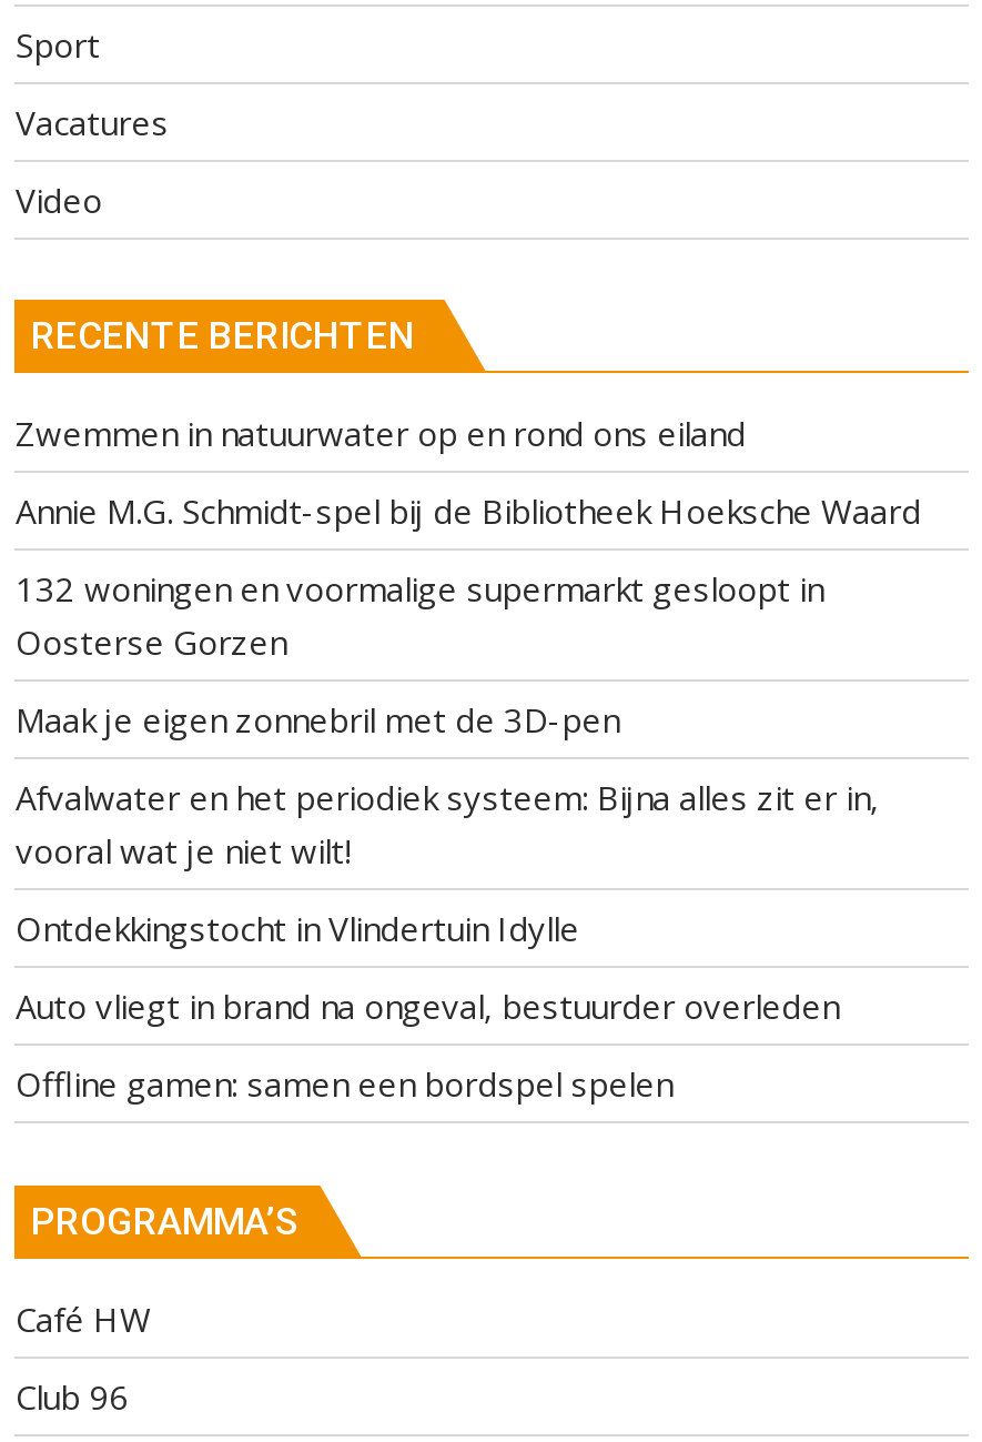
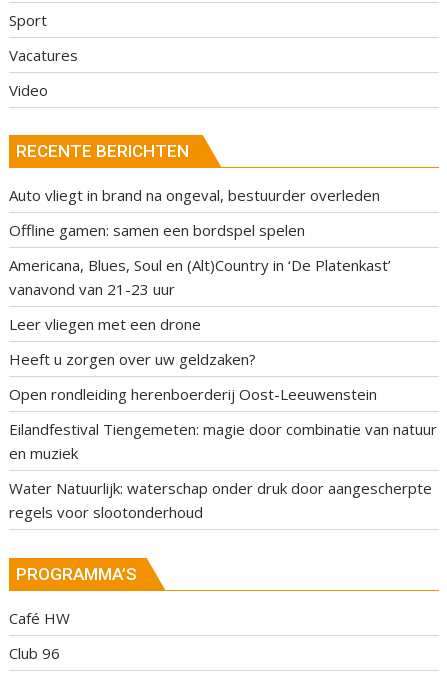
[16,412,921,951] Zwemmen in natuurwater op en rond ons eiland | Annie M.G. Schmidt-spel bij de Bibliotheek Hoeksche Waard | 132 woningen en voormalige supermarkt gesloopt in | Oosterse Gorzen | Maak je eigen zonnebril met de 3D-pen | Afvalwater en het periodiek systeem: Bijna alles zit er in, | vooral wat je niet wilt! | Ontdekkingstocht in Vlindertuin Idylle -> none
moved [16,984,839,1107] -> [9,185,380,240]: Auto vliegt in brand na ongeval, bestuurder overleden | Offline gamen: samen een bordspel spelen
none -> [9,255,437,522] Americana, Blues, Soul en (Alt)Country in ‘De Platenkast’ | vanavond van 21-23 uur | Leer vliegen met een drone | Heeft u zorgen over uw geldzaken? | Open rondleiding herenboerderij Oost-Leeuwenstein | Eilandfestival Tiengemeten: magie door combinatie van natuur | en muziek | Water Natuurlijk: waterschap onder druk door aangescherpte | regels voor slootonderhoud

